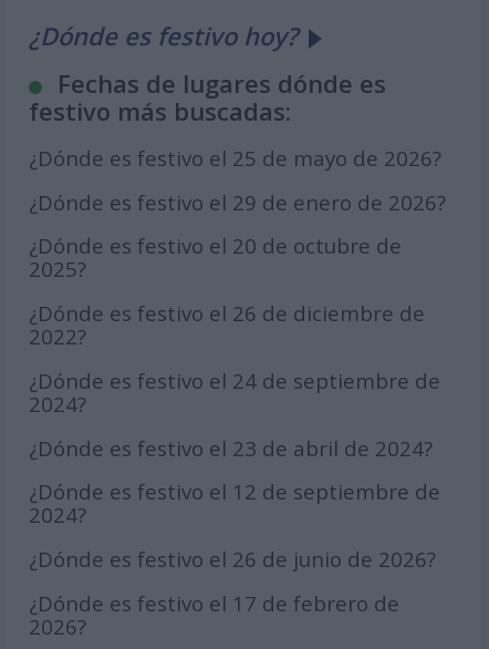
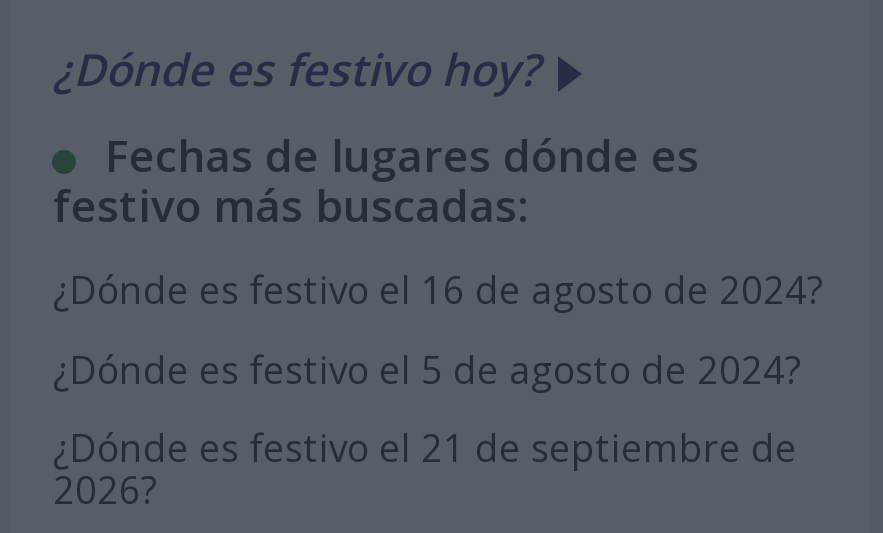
[29,144,446,616] ¿Dónde es festivo el 25 de mayo de 2026? | ¿Dónde es festivo el 29 de enero de 2026? | ¿Dónde es festivo el 20 de octubre de | 2025? | ¿Dónde es festivo el 26 de diciembre de | 2022? | ¿Dónde es festivo el 24 de septiembre de | 2024? | ¿Dónde es festivo el 23 de abril de 2024? | ¿Dónde es festivo el 12 de septiembre de | 2024? | ¿Dónde es festivo el 26 de junio de 2026? | ¿Dónde es festivo el 17 de febrero de -> [53,264,823,473] ¿Dónde es festivo el 16 de agosto de 2024? | ¿Dónde es festivo el 5 de agosto de 2024? | ¿Dónde es festivo el 21 de septiembre de

